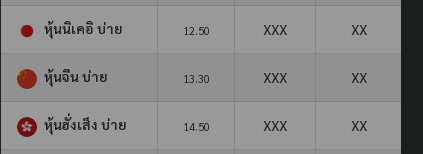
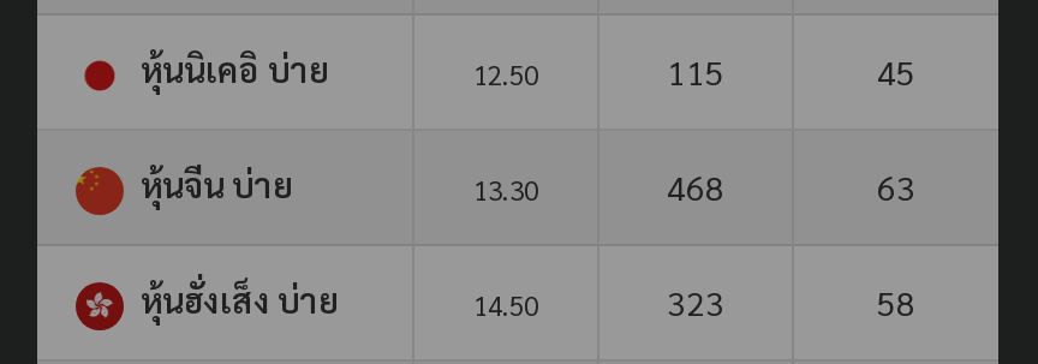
[263,20,366,38] XXX | XX -> [667,49,915,92] 115 | 45
[263,68,366,86] XXX | XX -> [667,164,915,207] 468 | 63
[263,116,366,134] XXX | XX -> [667,279,915,323] 323 | 58

